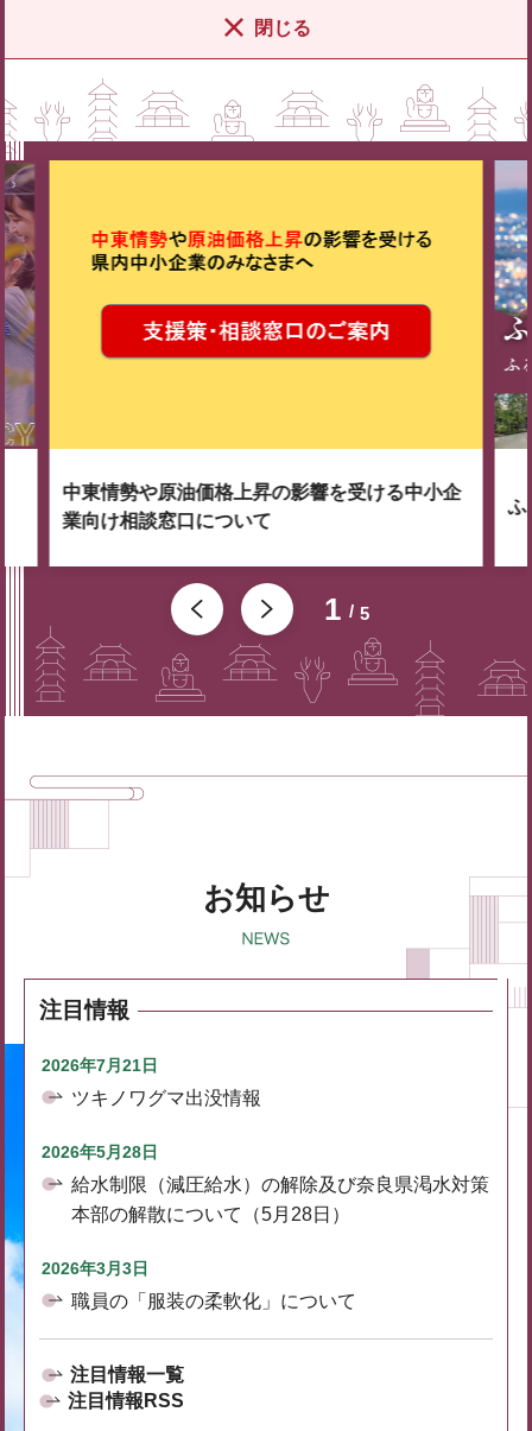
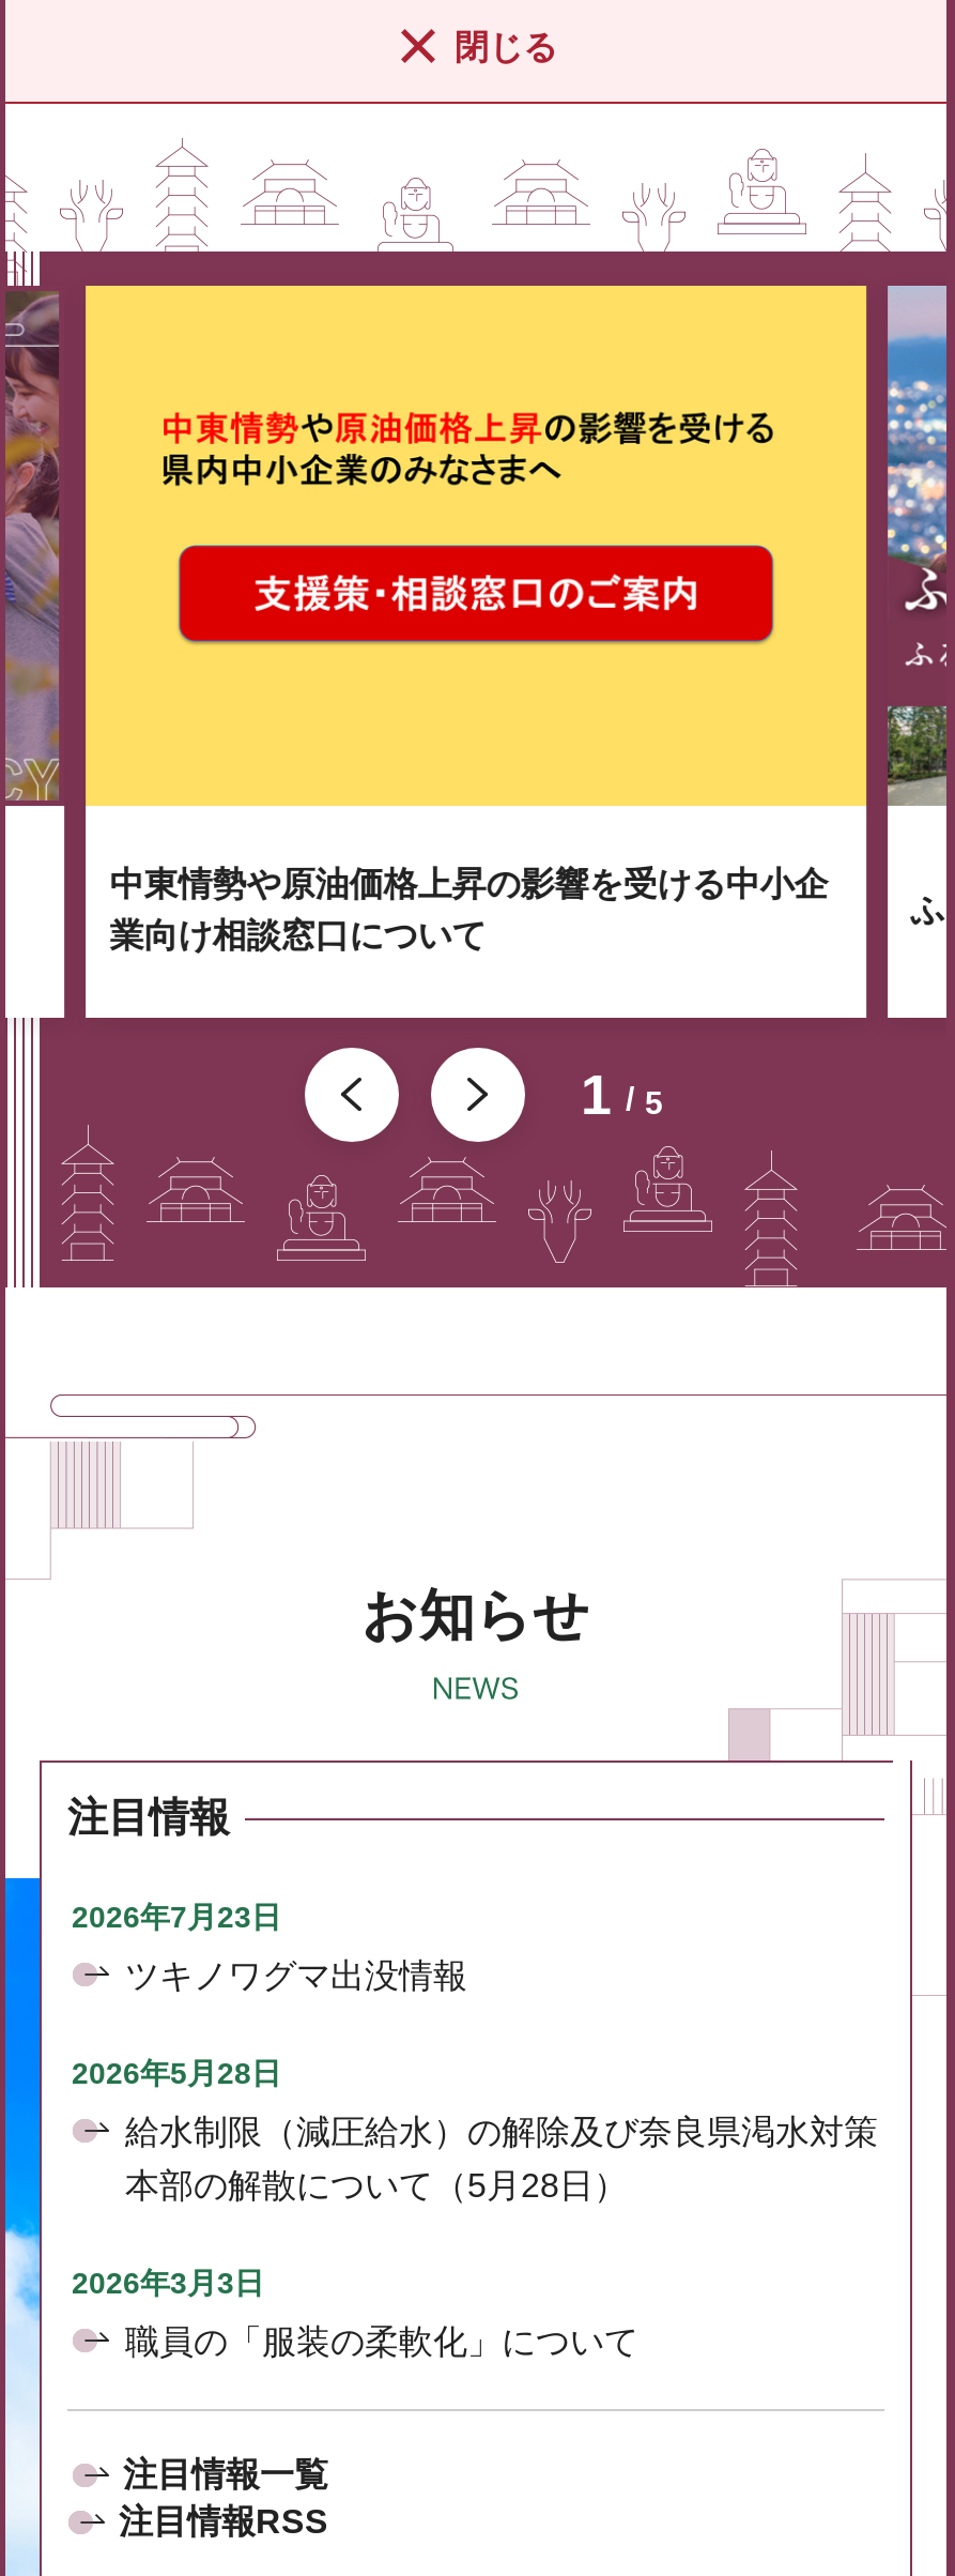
[42,1056,158,1075] 2026年7月21日 -> [72,1900,281,1934] 2026年7月23日

